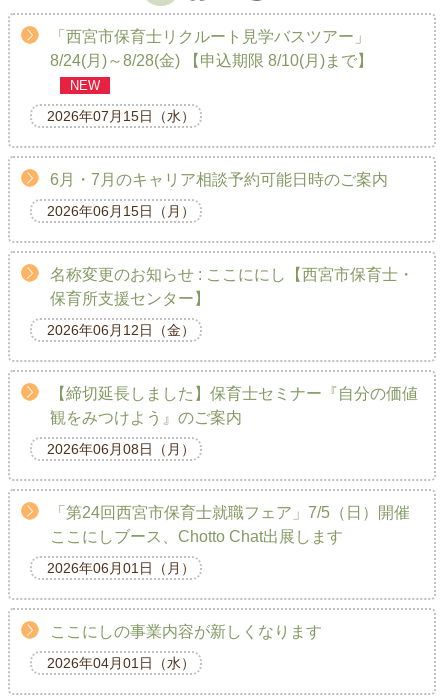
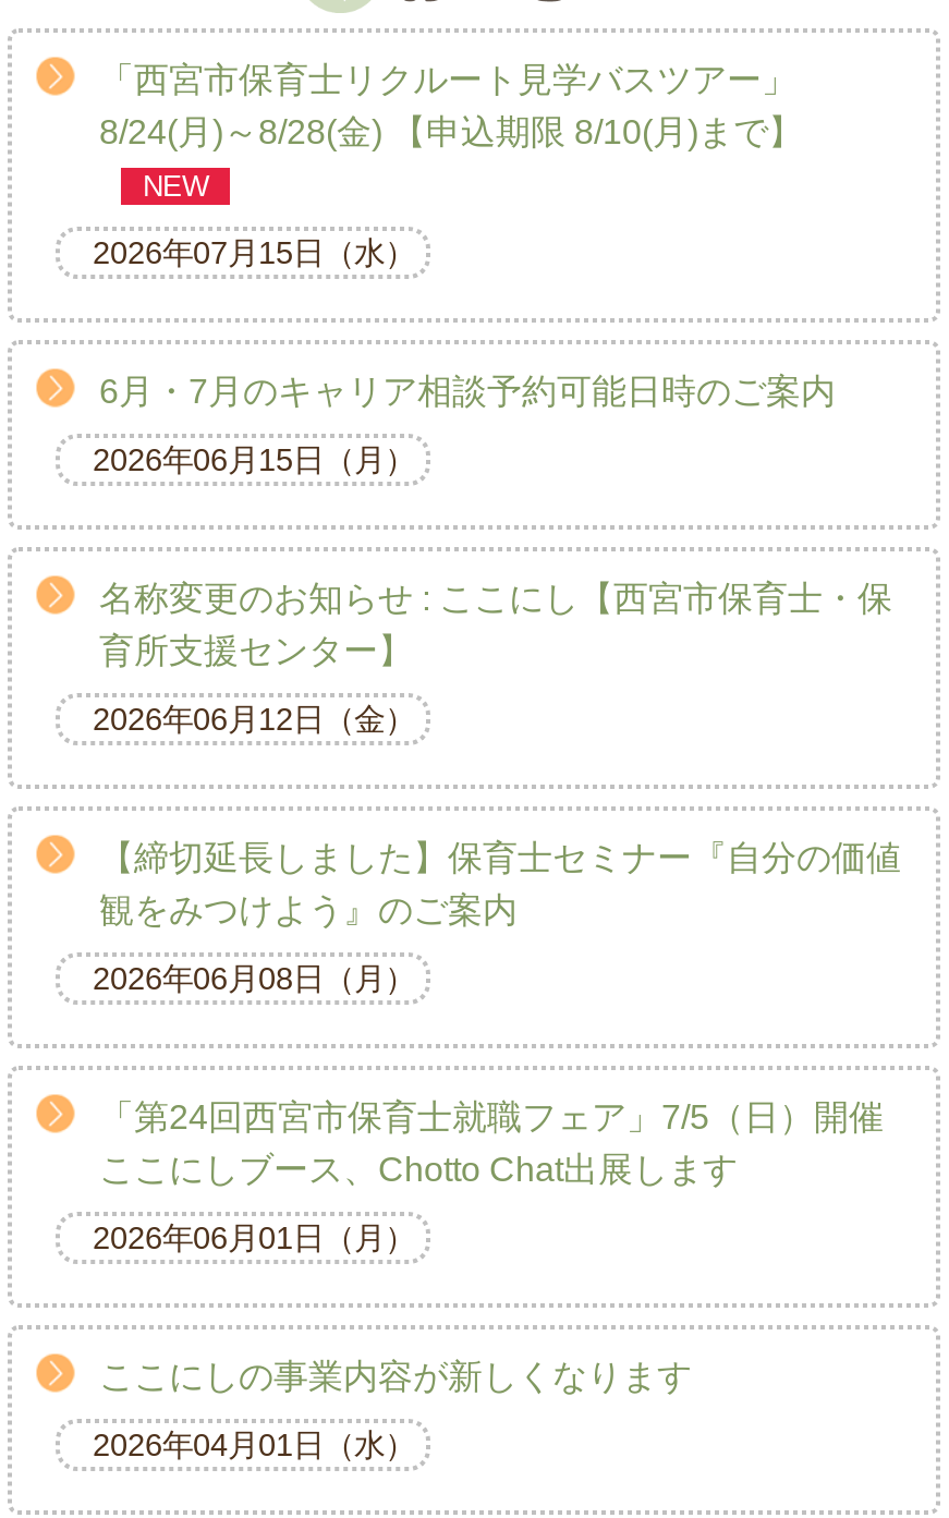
[50,266,414,307] 名称変更のお知らせ : ここににし【西宮市保育士・ | 保育所支援センター】 -> [99,579,892,669] 名称変更のお知らせ : ここにし【西宮市保育士・保 | 育所支援センター】

